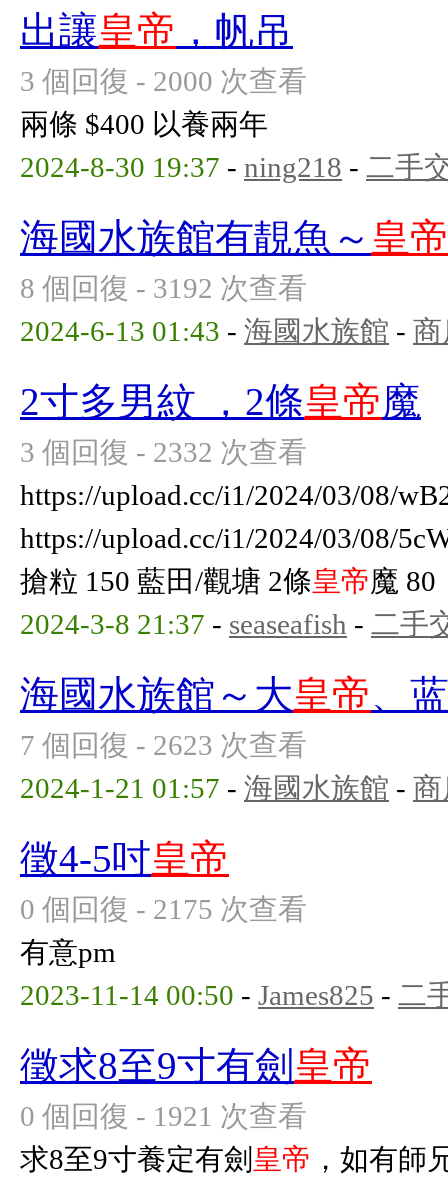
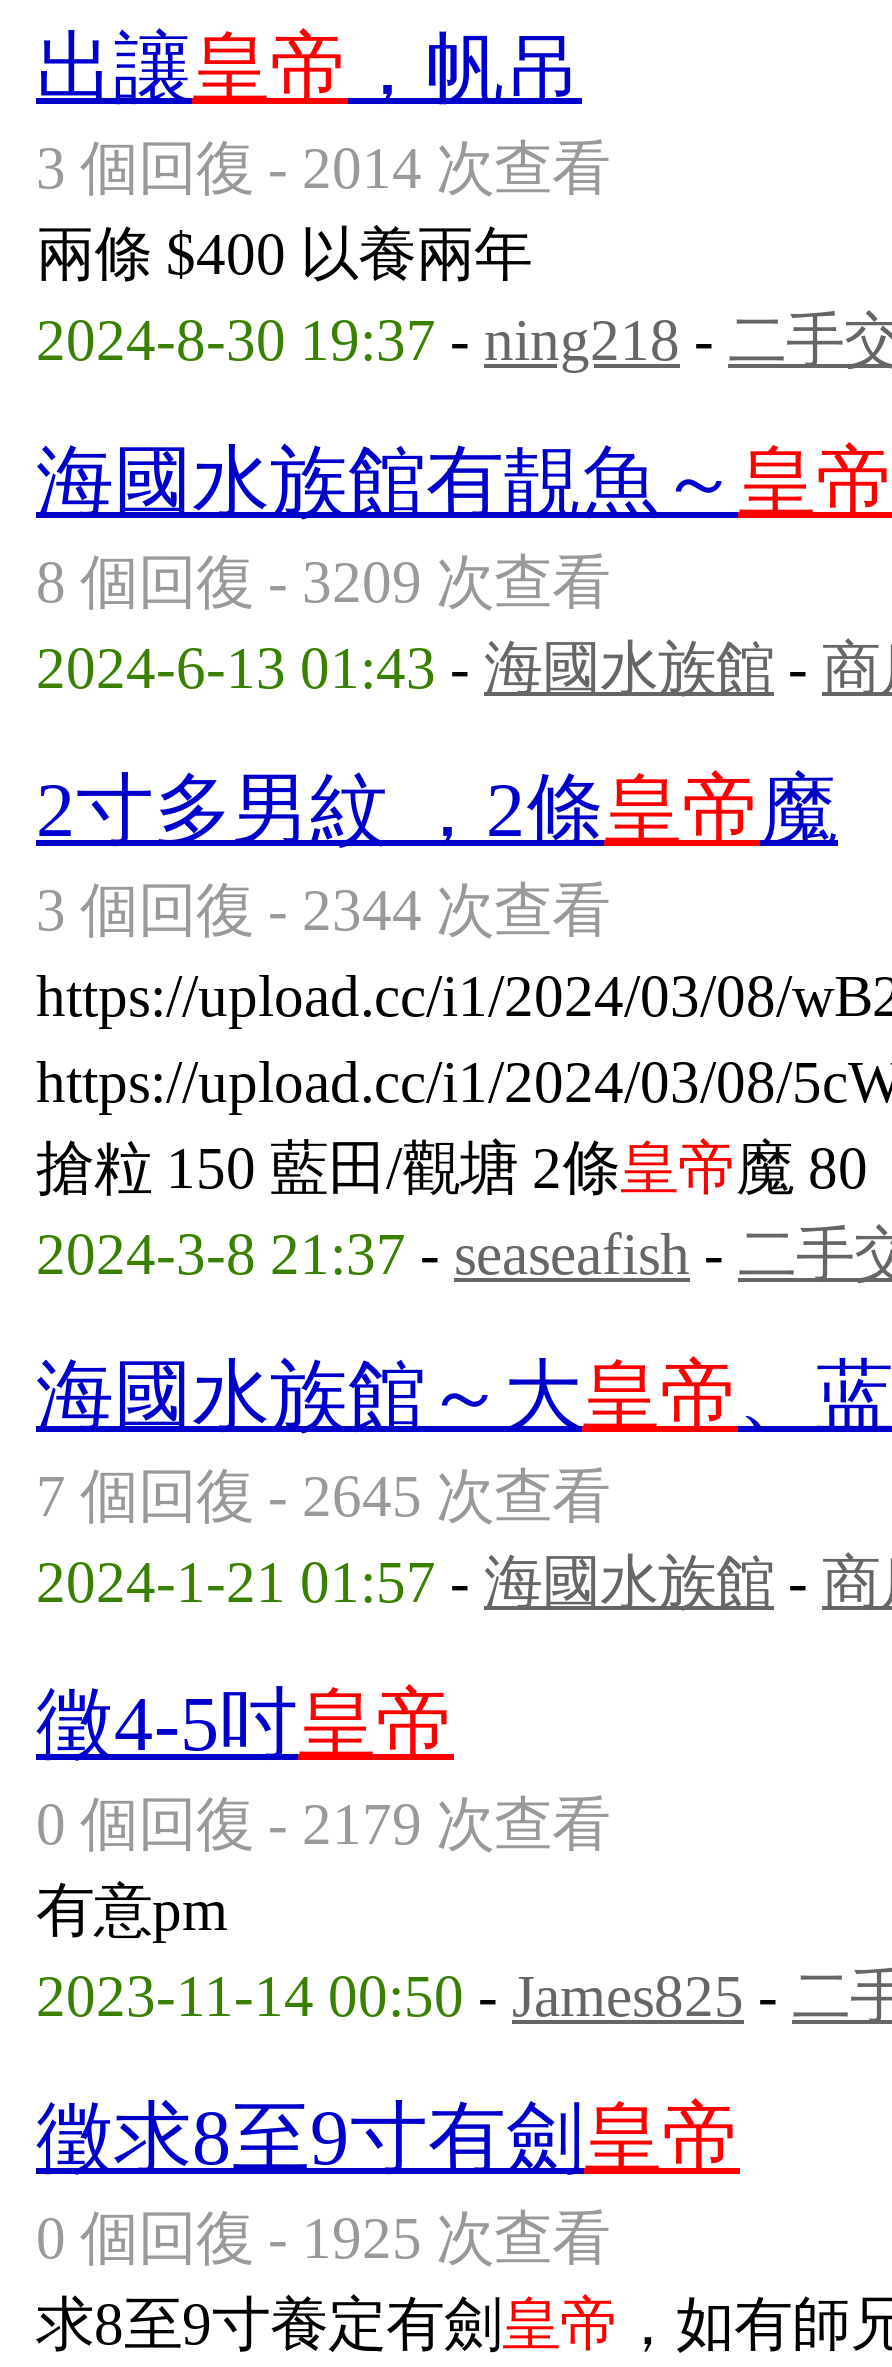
[20,65,307,97] 3 個回復 - 2000 次查看 -> [36,136,610,200] 3 個回復 - 2014 次查看
[20,272,307,304] 8 個回復 - 3192 次查看 -> [36,550,610,614] 8 個回復 - 3209 次查看
[20,436,307,468] 3 個回復 - 2332 次查看 -> [36,878,610,942] 3 個回復 - 2344 次查看
[20,729,307,761] 7 個回復 - 2623 次查看 -> [36,1464,610,1528] 7 個回復 - 2645 次查看
[20,893,307,925] 0 個回復 - 2175 次查看 -> [36,1792,610,1856] 0 個回復 - 2179 次查看
[20,1100,307,1132] 0 個回復 - 1921 次查看 -> [36,2206,610,2270] 0 個回復 - 1925 次查看

